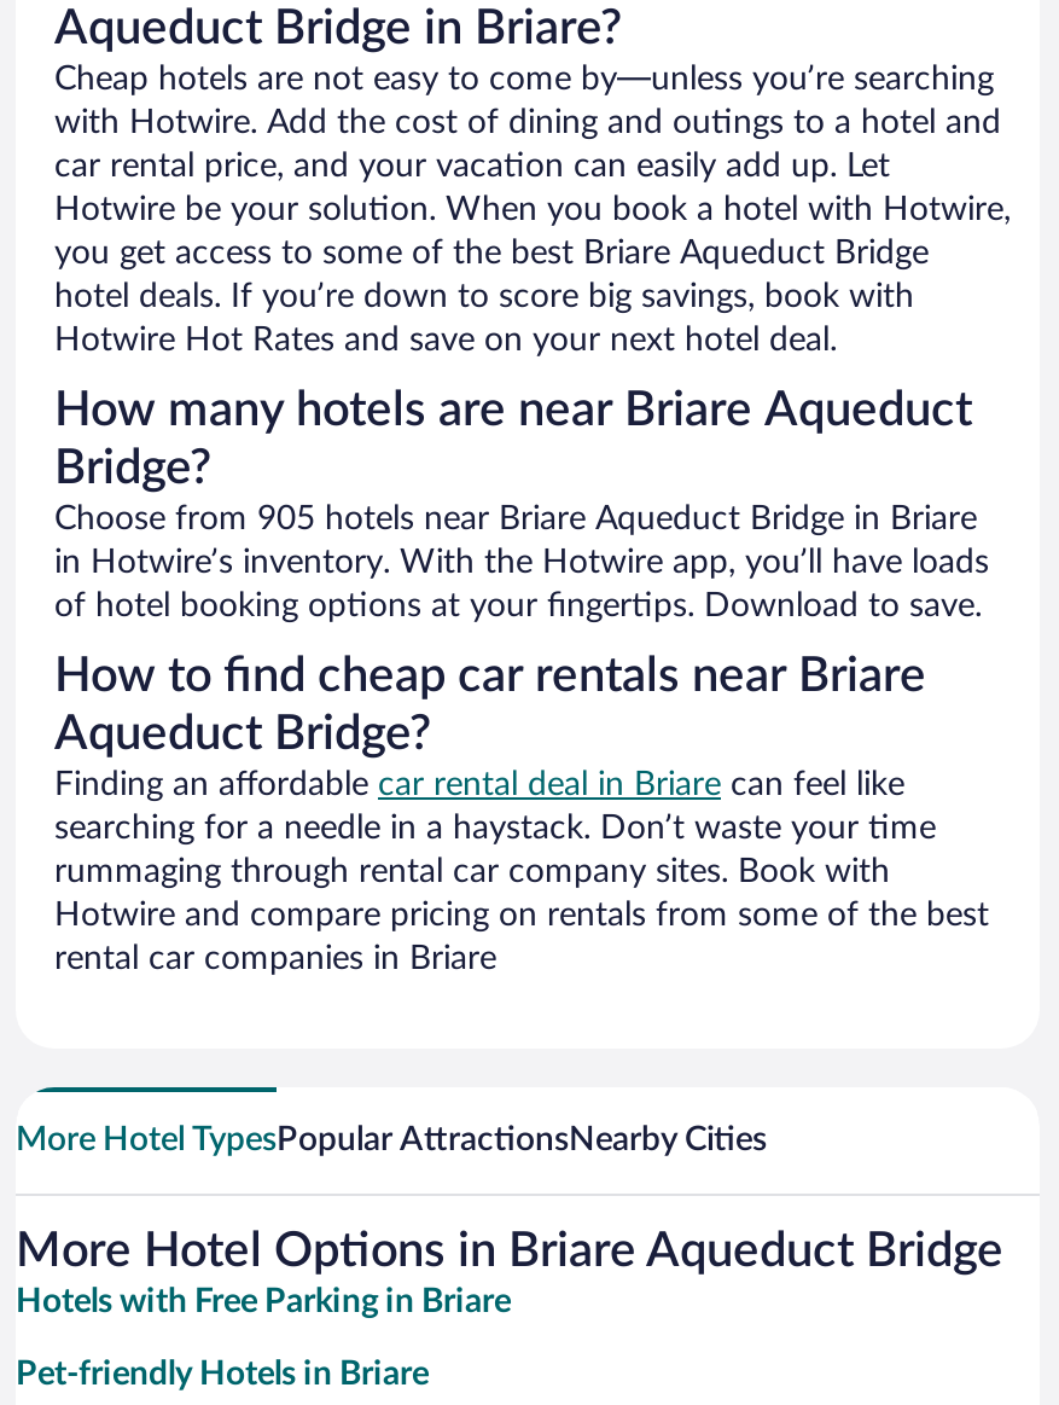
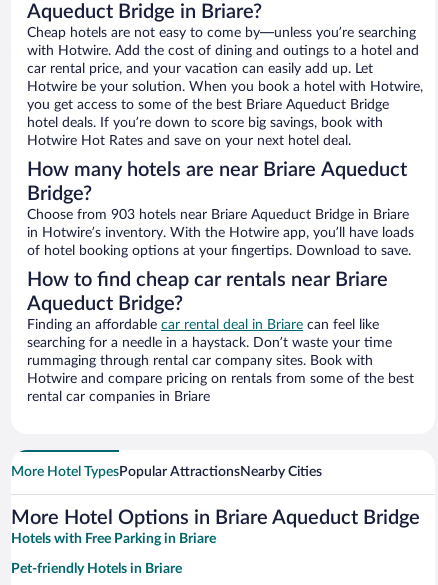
[54,503,977,537] Choose from 905 hotels near Briare Aqueduct Bridge in Briare -> [27,208,409,222] Choose from 903 hotels near Briare Aqueduct Bridge in Briare

